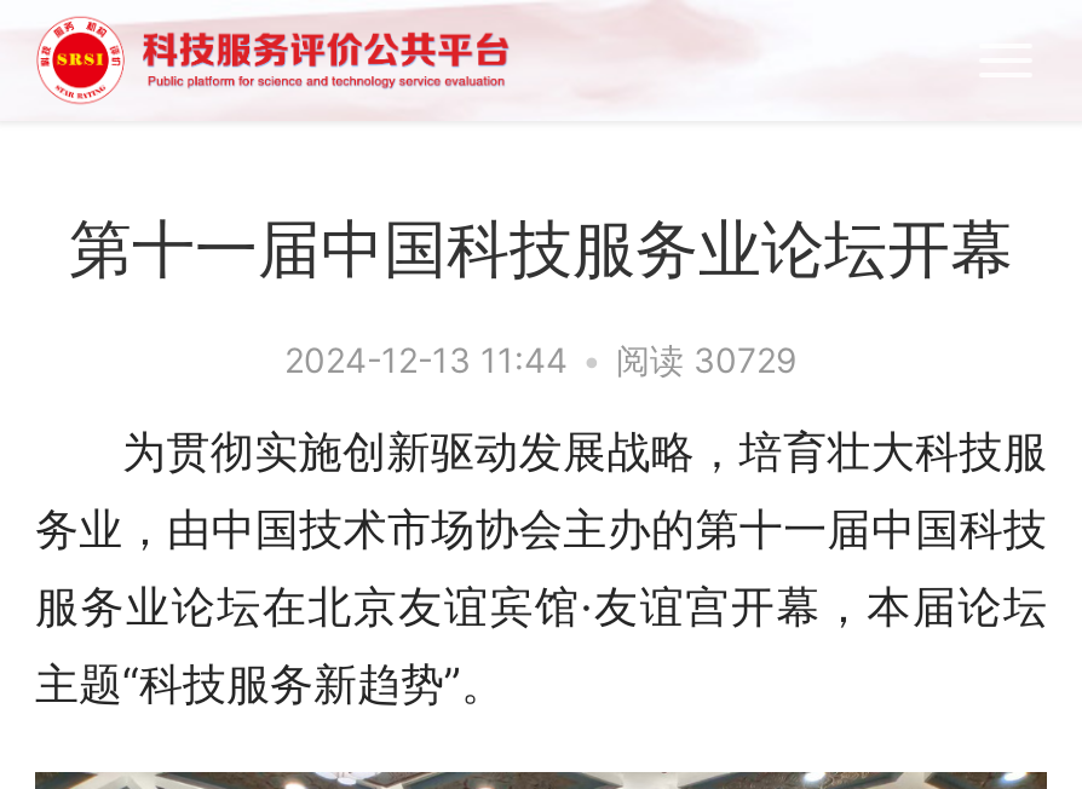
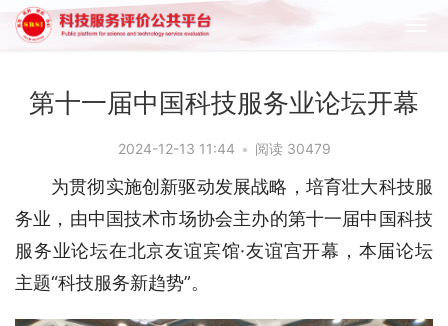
[284,339,798,380] 2024-12-13 11:44 • 阅读 30729 -> [117,140,330,157] 2024-12-13 11:44 • 阅读 30479

